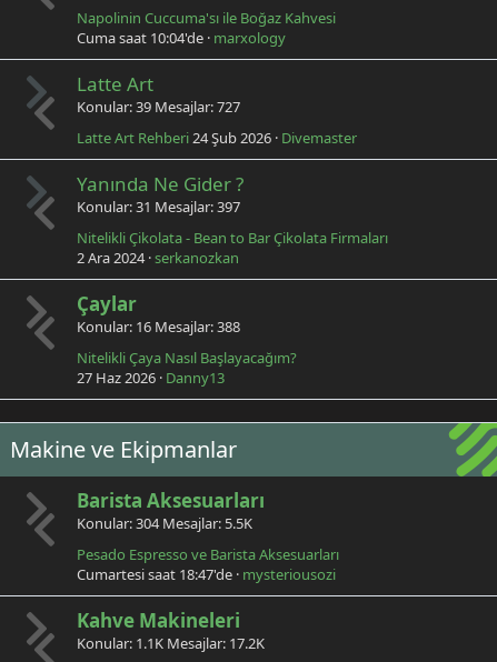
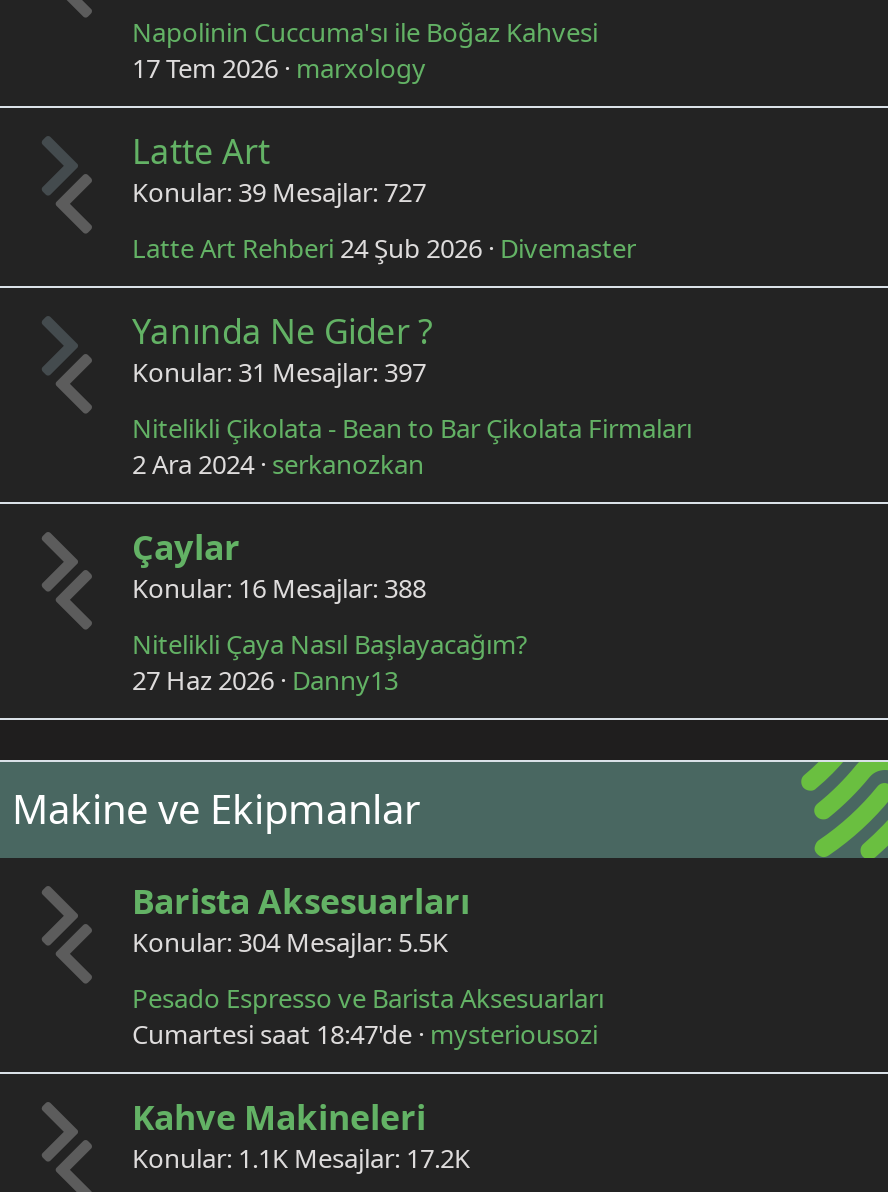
[77,28,286,48] Cuma saat 10:04'de marxology -> [132,51,426,87] 17 Tem 2026 marxology

